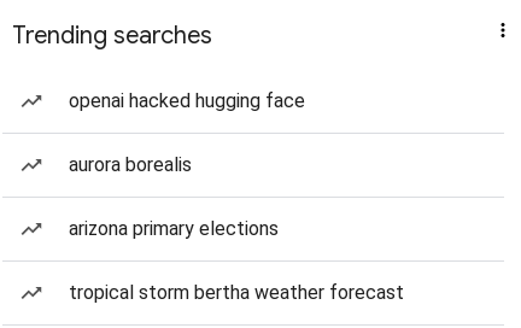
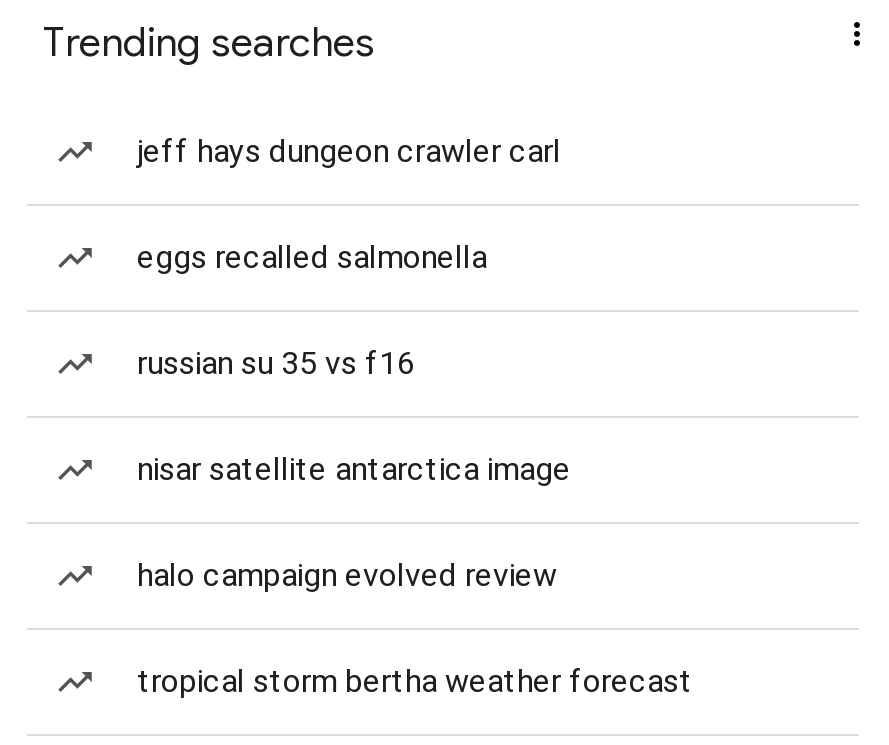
[69,89,305,240] openai hacked hugging face | aurora borealis | arizona primary elections -> [137,132,571,594] jeff hays dungeon crawler carl | eggs recalled salmonella | russian su 35 vs f16 | nisar satellite antarctica image | halo campaign evolved review

